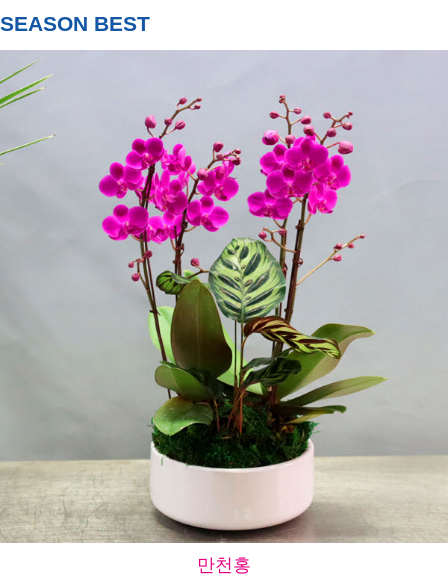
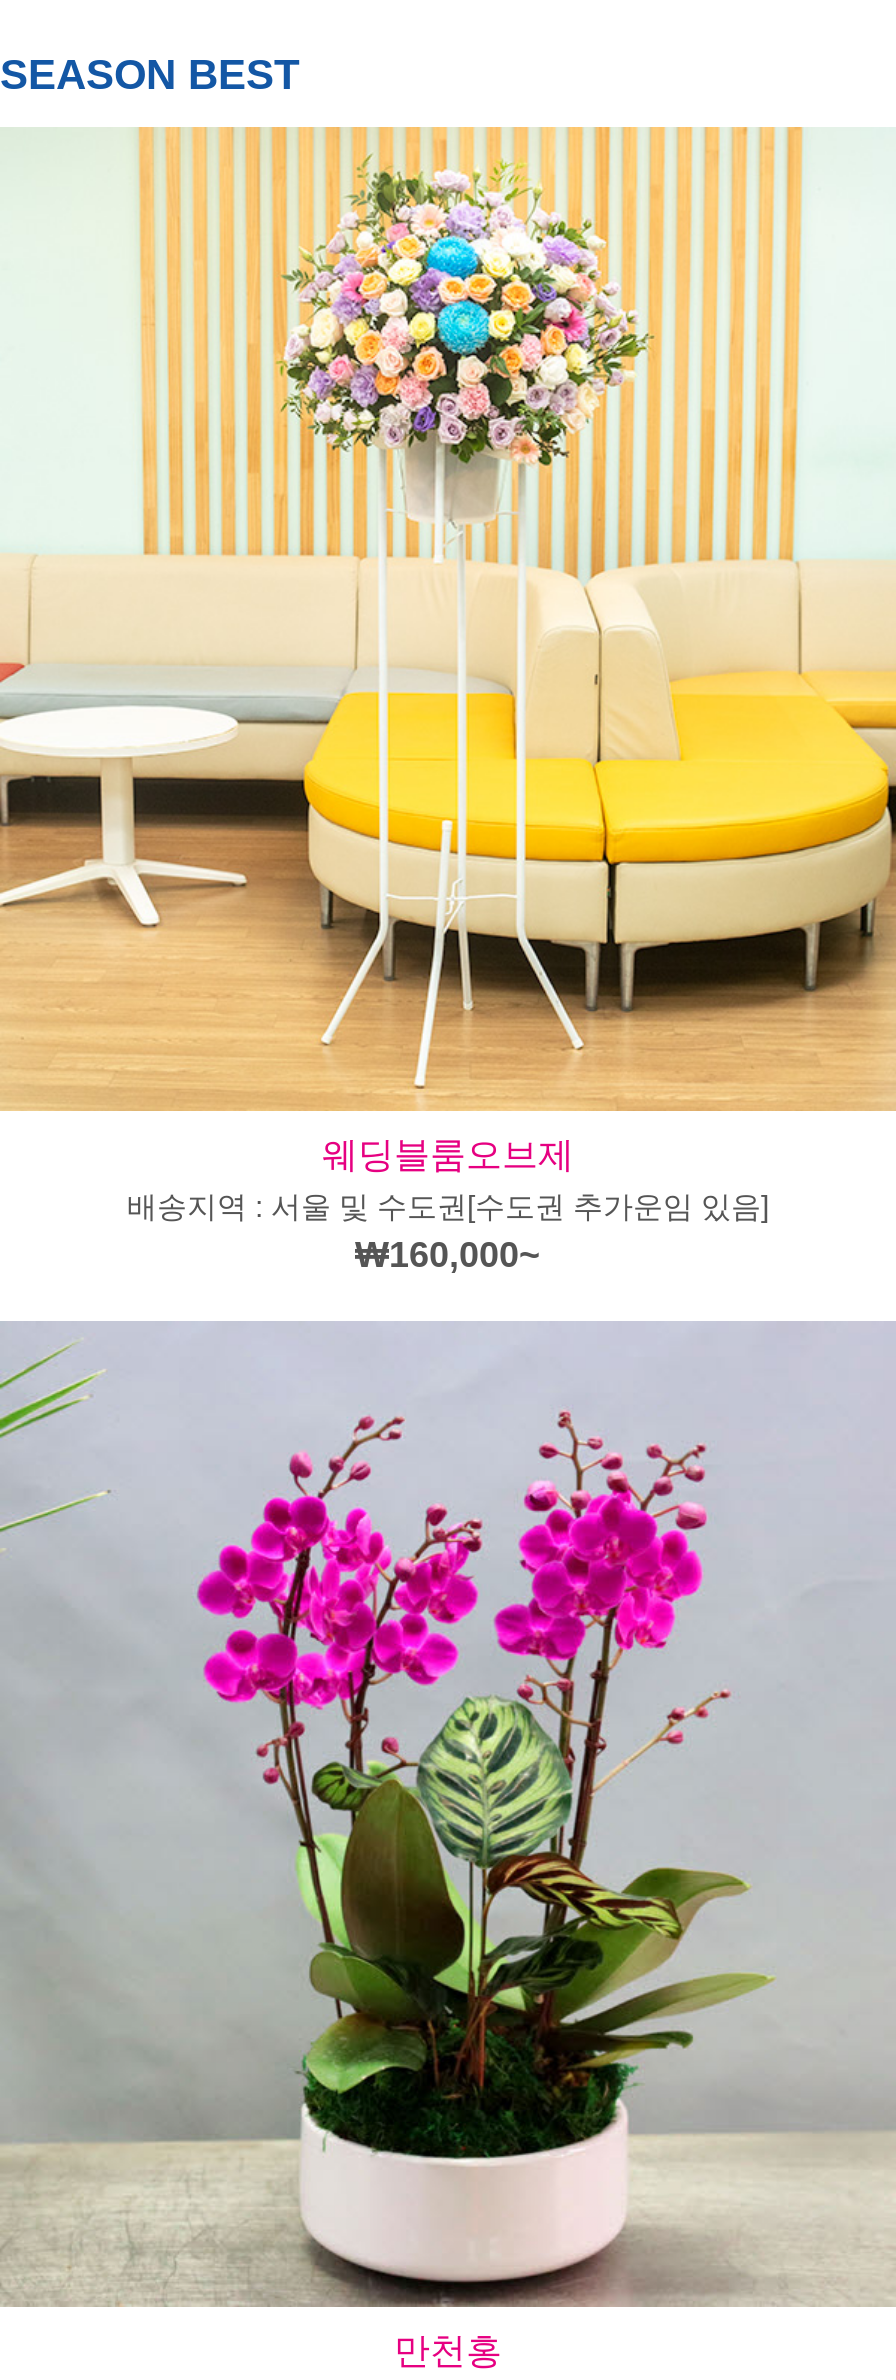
none -> [6,125,890,1275] [image] | 웨딩블룸오브제 | 배송지역 : 서울 및 수도권[수도권 추가운임 있음] | ₩160,000~

